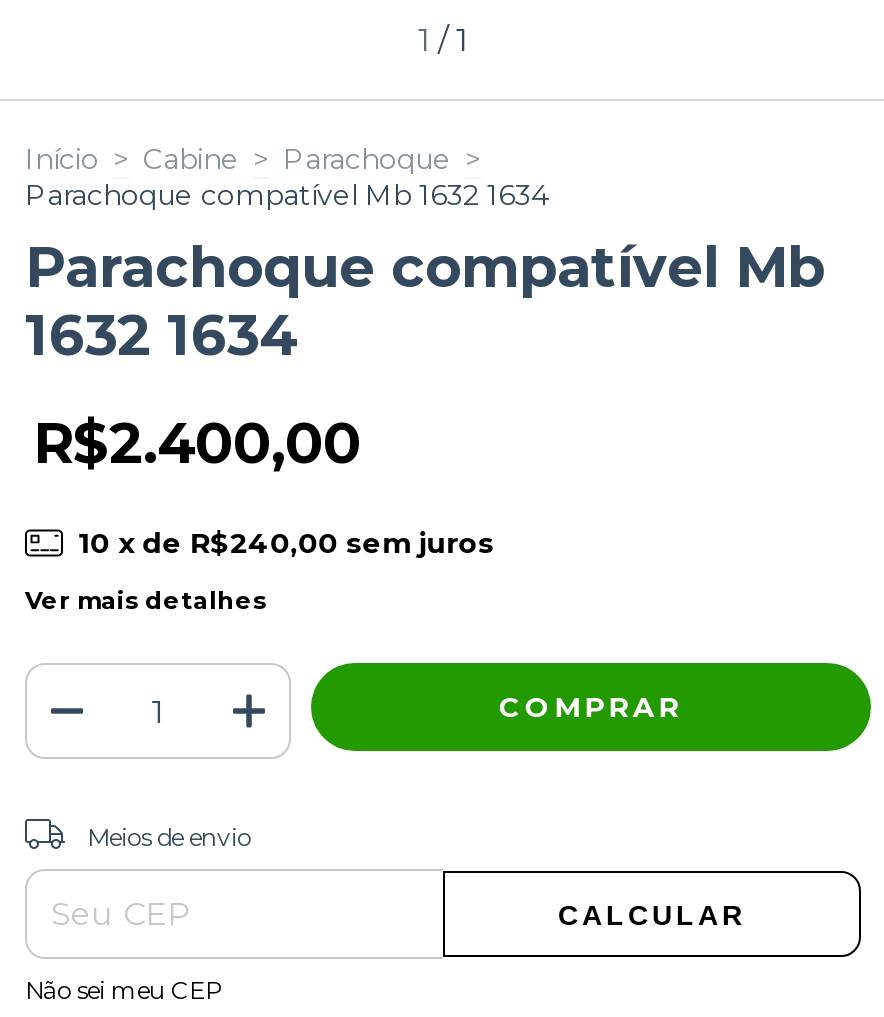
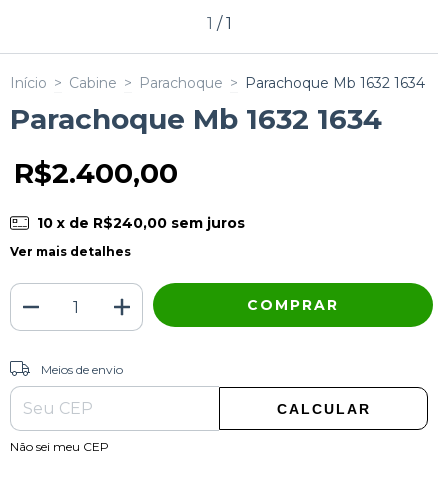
[25,140,825,368] Início > Cabine > Parachoque > | Parachoque compatível Mb 1632 1634 | Parachoque compatível Mb | 1632 1634 -> [10,74,425,136] Início > Cabine > Parachoque > Parachoque Mb 1632 1634 | Parachoque Mb 1632 1634

